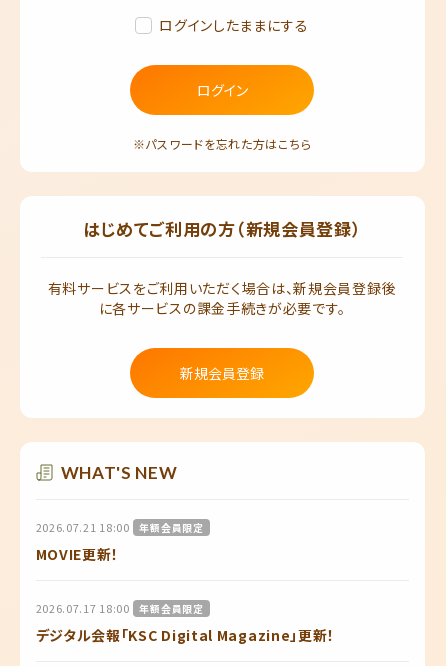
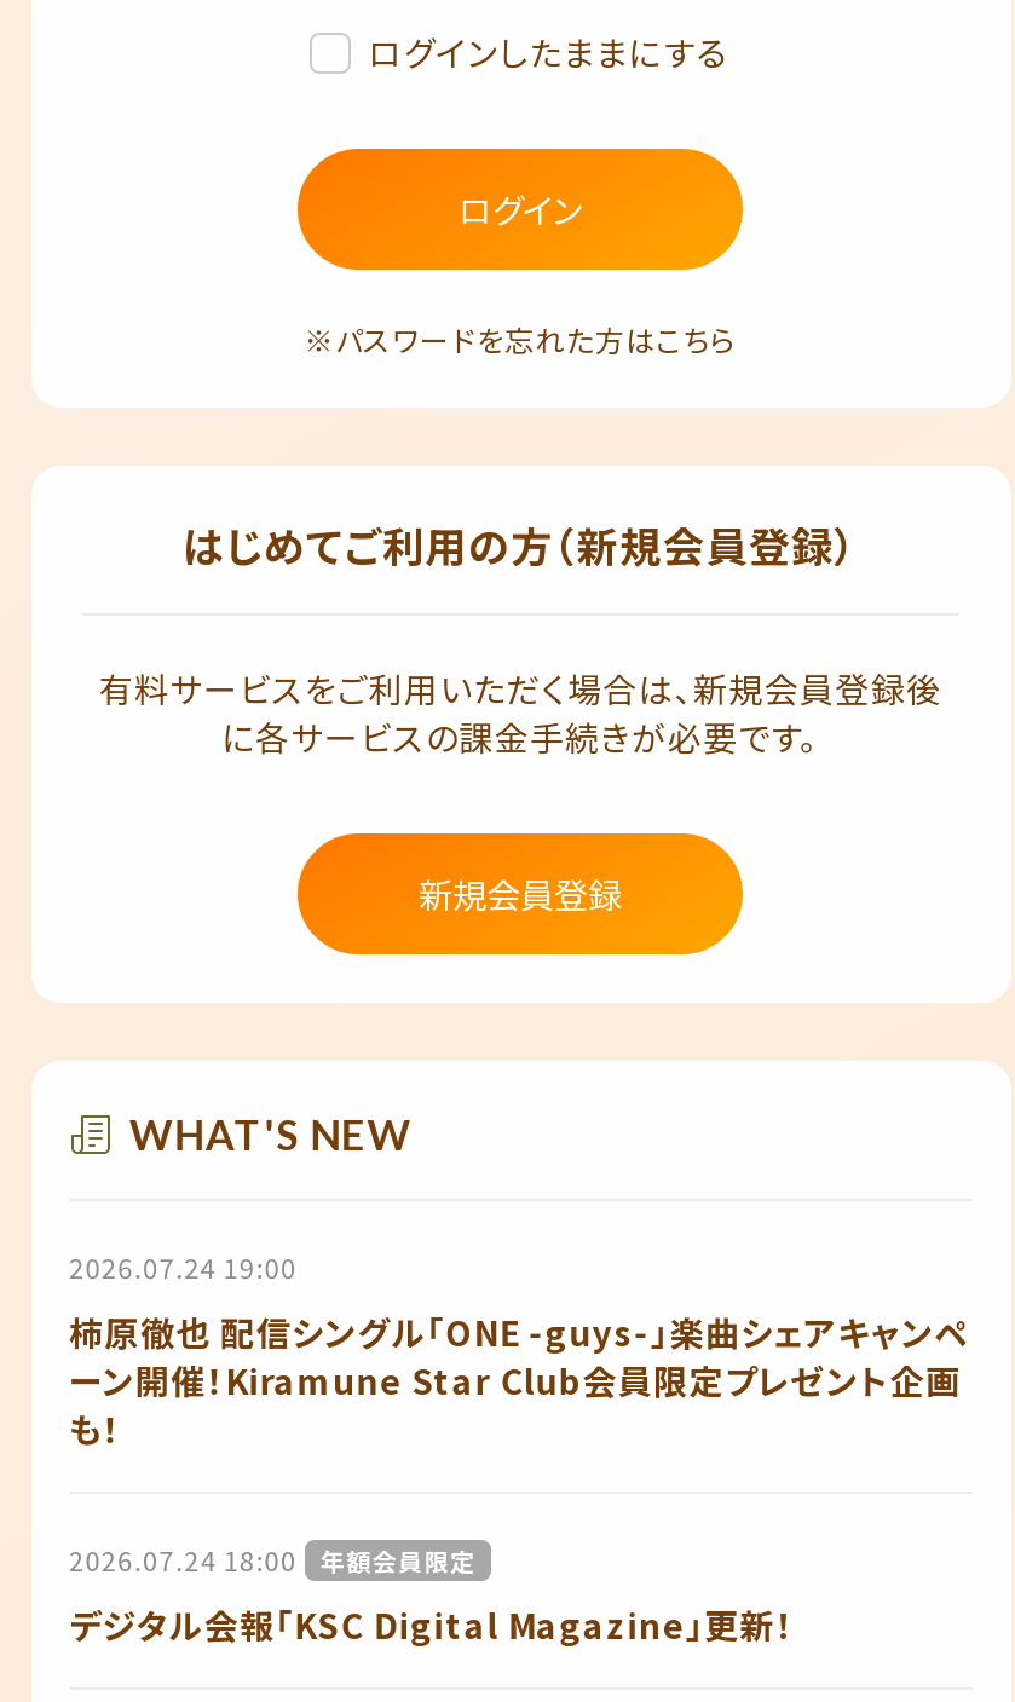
[35,519,204,564] 2026.07.21 18:00 | 年額会員限定 | MOVIE更新！ -> [69,1248,970,1454] 2026.07.24 19:00 | 柿原徹也 配信シングル「ONE -guys-」楽曲シェアキャンペ | ーン開催！Kiramune Star Club会員限定プレゼント企画 | も！
[35,600,204,616] 2026.07.17 18:00 年額会員限定 -> [69,1541,476,1579] 2026.07.24 18:00 年額会員限定

